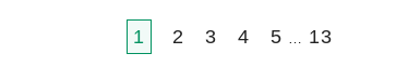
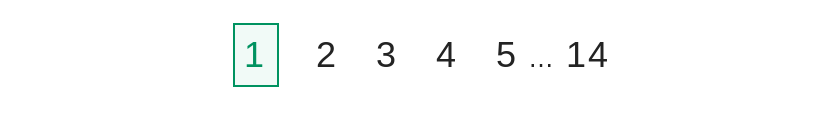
[133,26,332,48] 1 2 3 4 5 … 13 -> [244,35,610,75] 1 2 3 4 5 … 14

